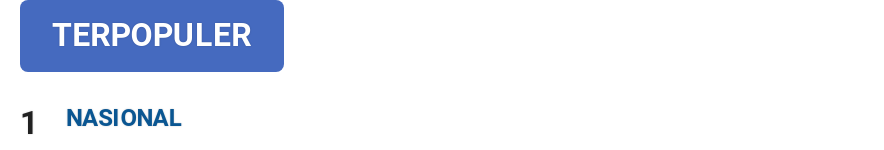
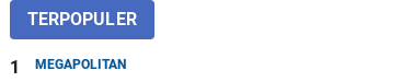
[66,104,183,132] NASIONAL -> [35,57,127,72] MEGAPOLITAN

